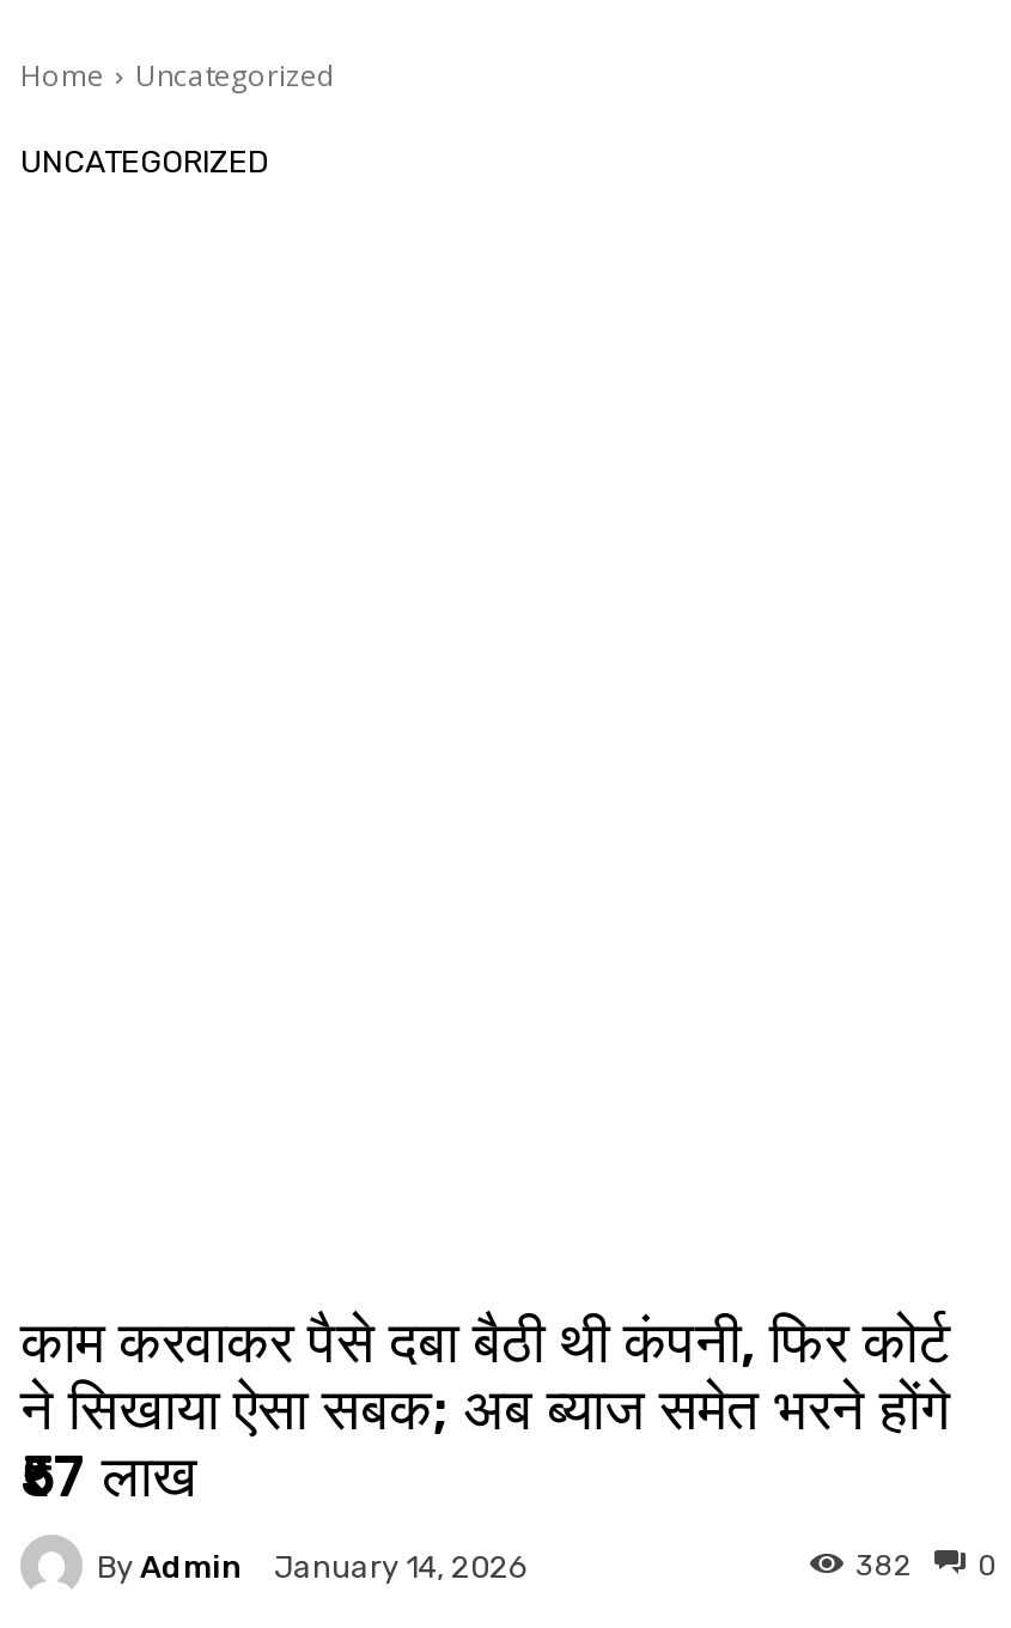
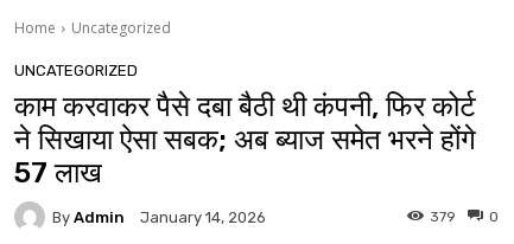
[855,1549,997,1582] 382 0 -> [430,208,499,225] 379 0

